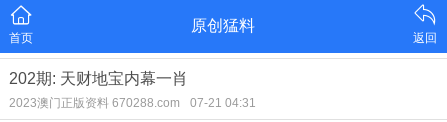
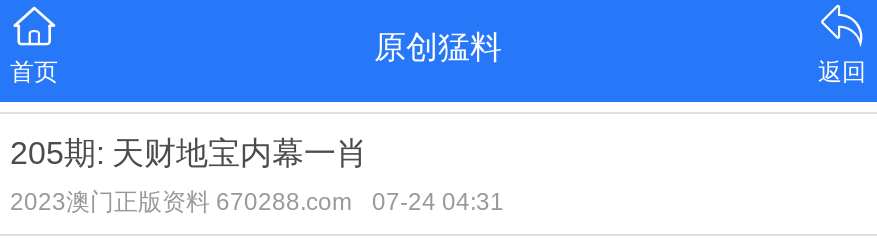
[9,70,188,87] 202期: 天财地宝内幕一肖 -> [10,136,368,170] 205期: 天财地宝内幕一肖
[9,96,256,110] 2023澳门正版资料 670288.com 07-21 04:31 -> [10,188,504,216] 2023澳门正版资料 670288.com 07-24 04:31

